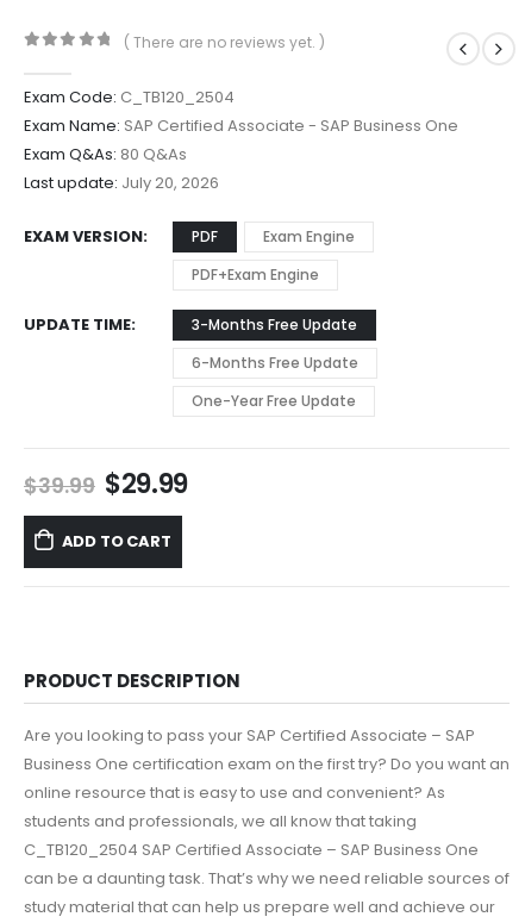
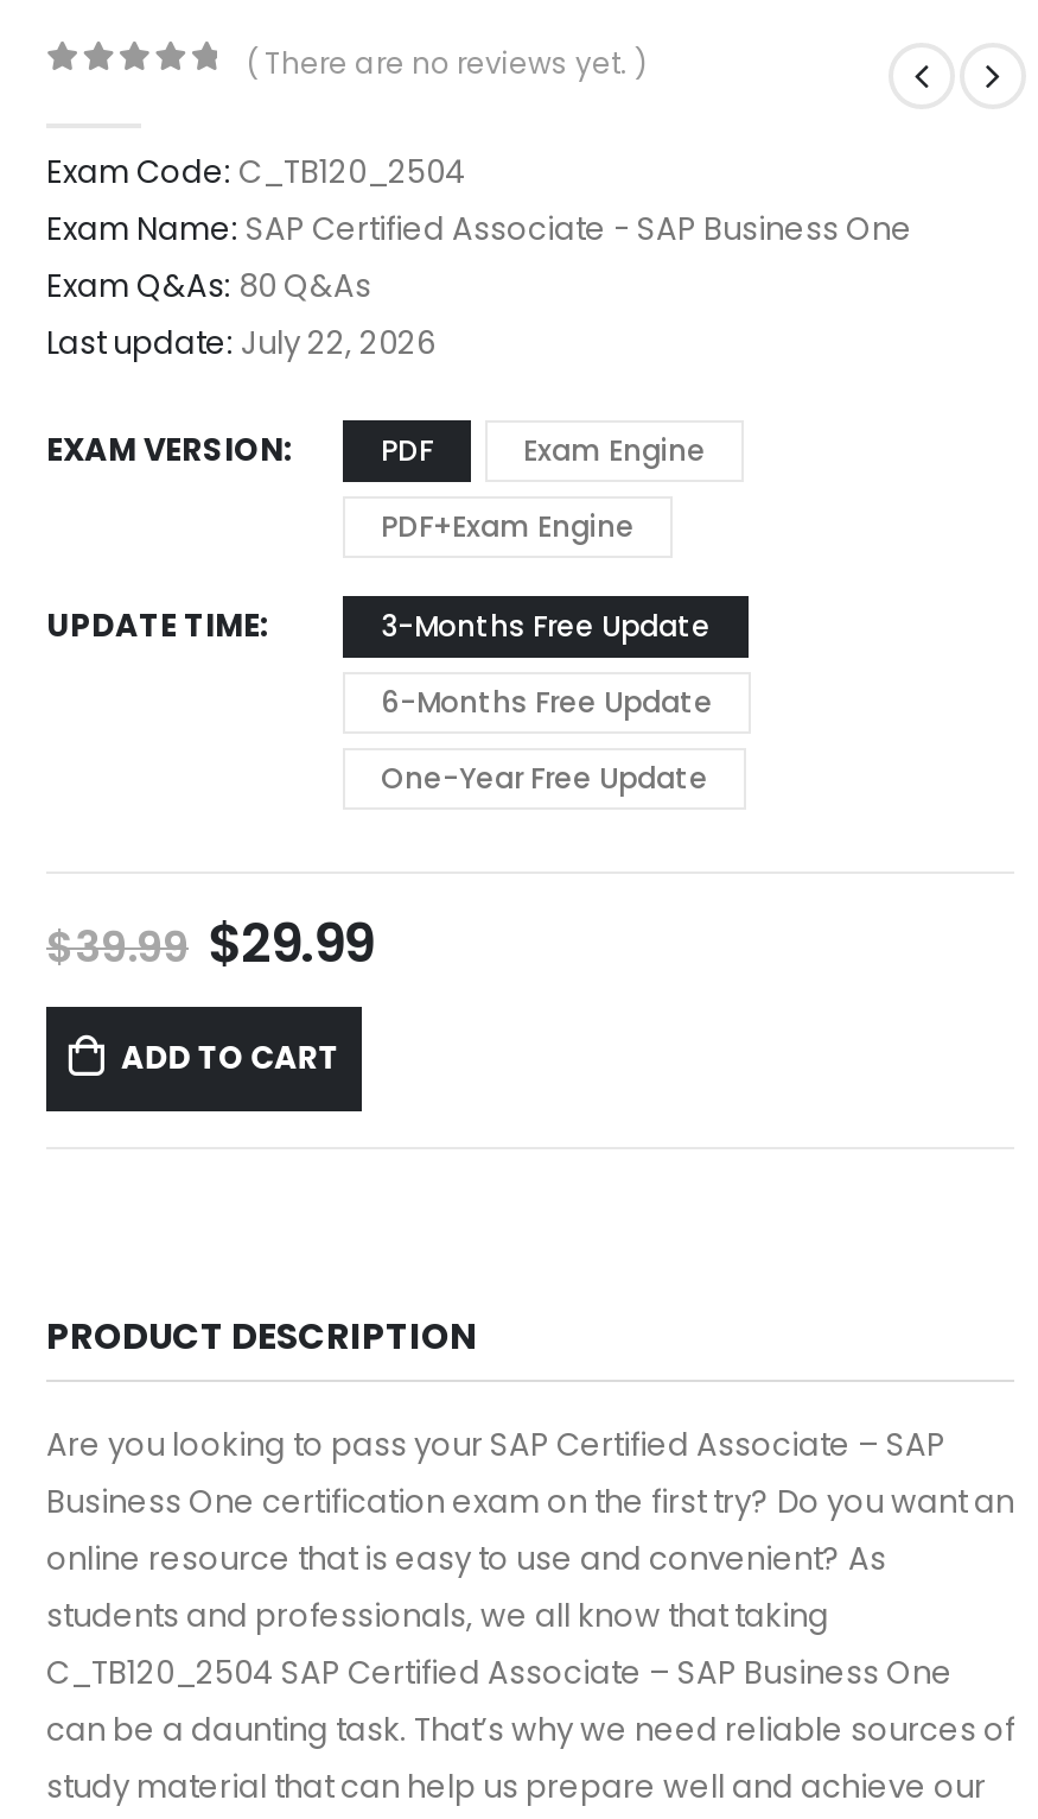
[24,172,219,194] Last update: July 20, 2026 -> [46,321,435,366] Last update: July 22, 2026

